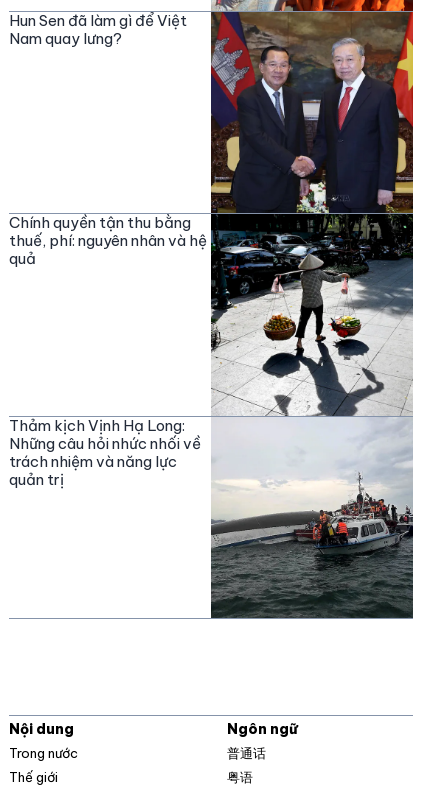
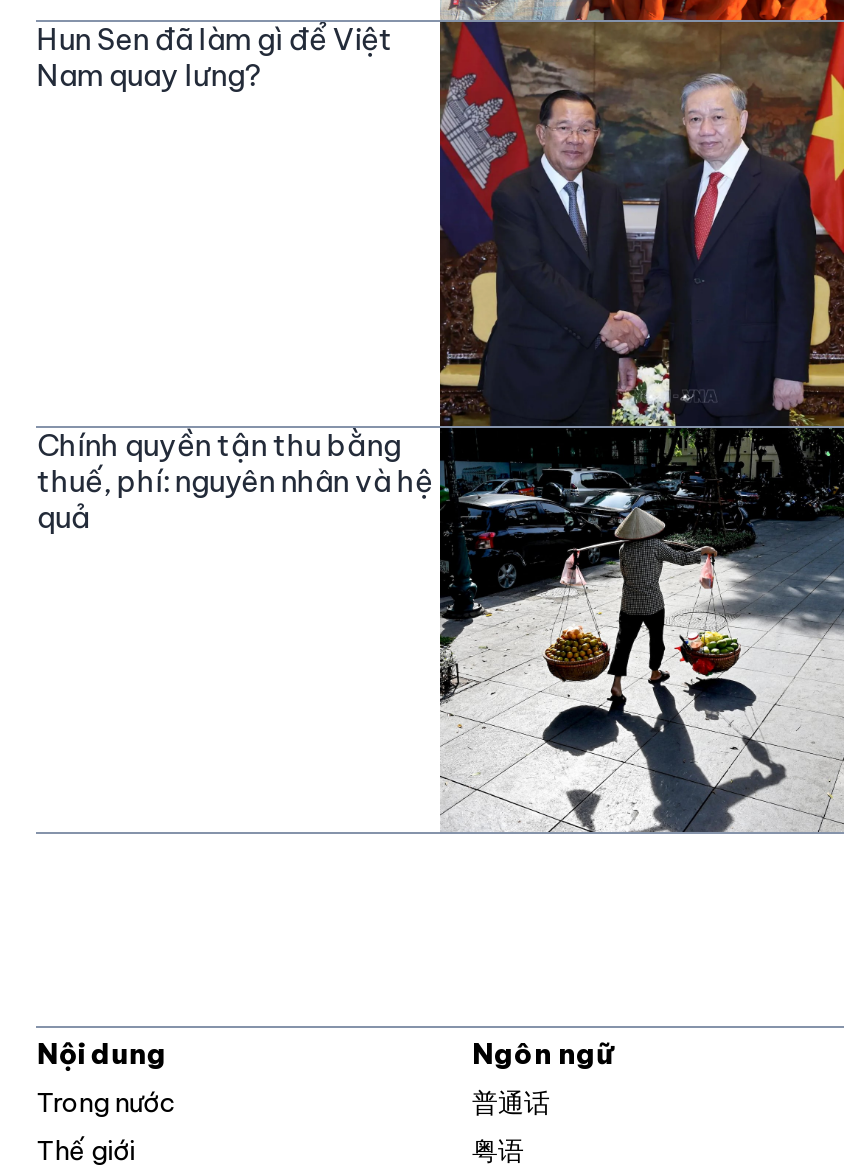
[9,416,414,619] [image] | Thảm kịch Vịnh Hạ Long: | Những câu hỏi nhức nhối về | trách nhiệm và năng lực | quản trị -> none

